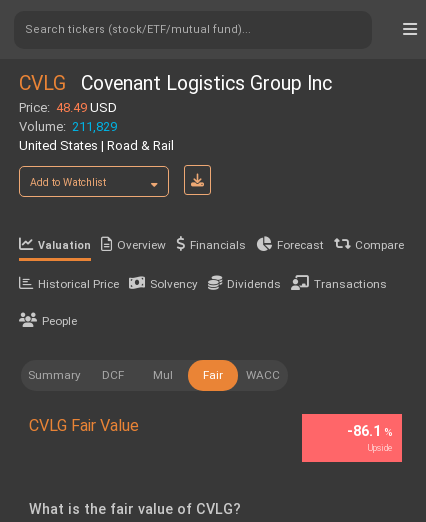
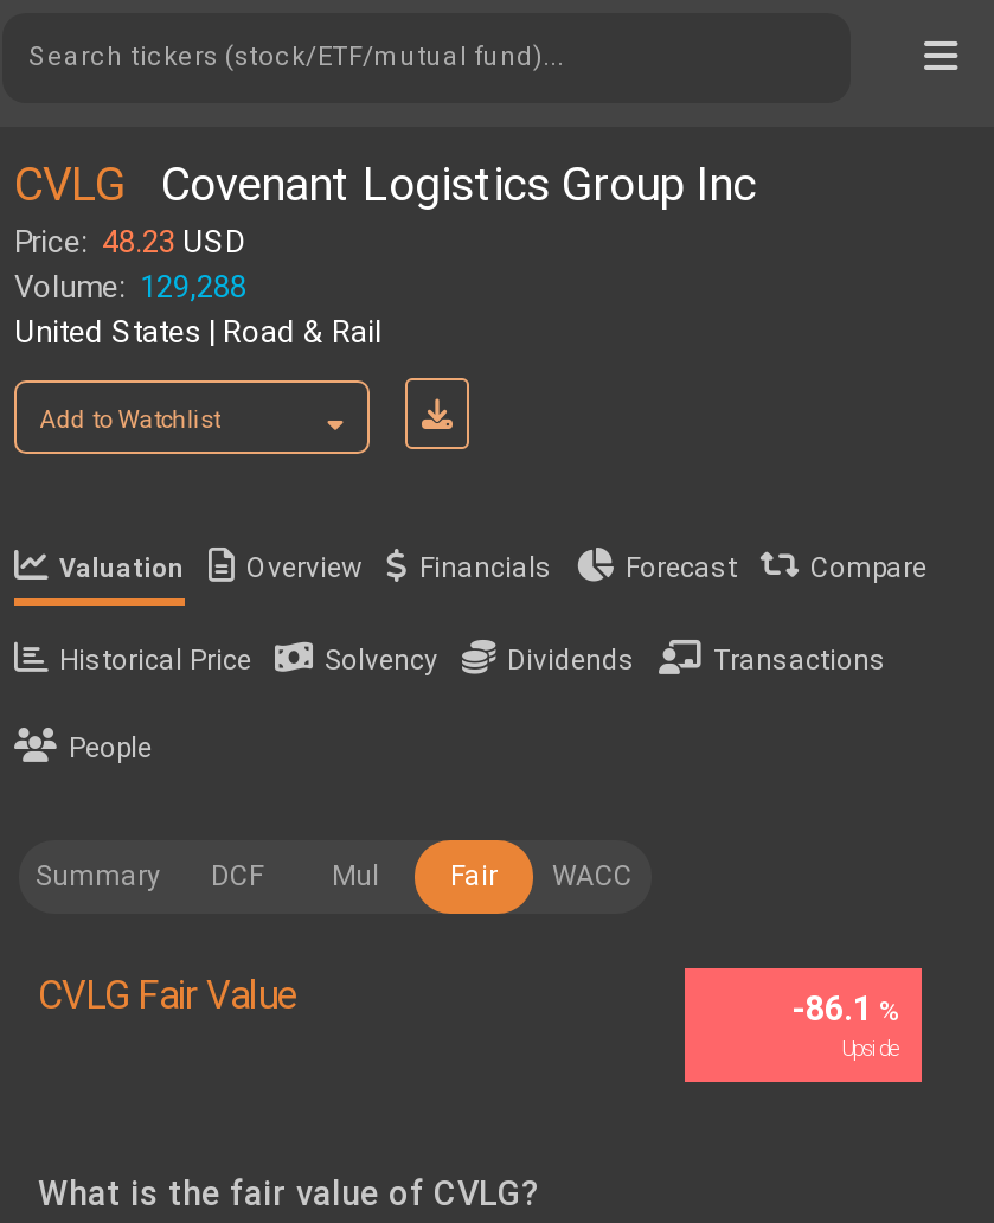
[19,100,117,115] Price: 48.49 USD -> [14,224,246,260] Price: 48.23 USD
[19,119,117,134] Volume: 211,829 -> [14,269,246,305] Volume: 129,288

